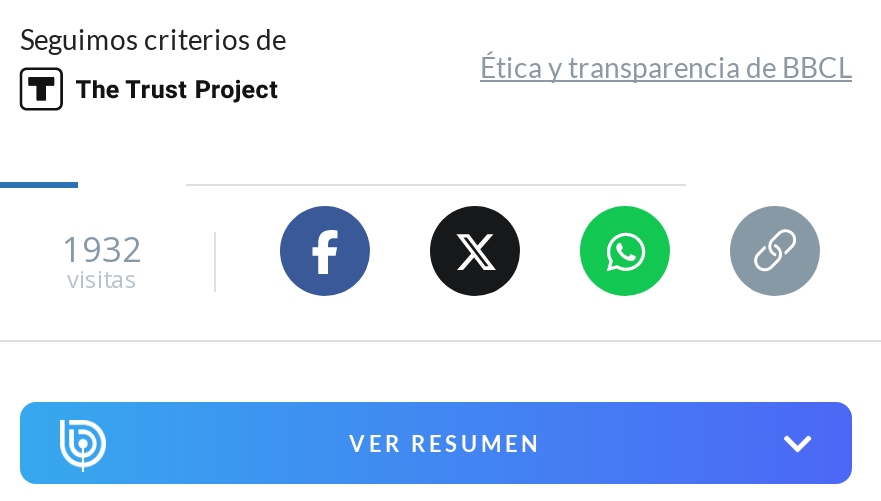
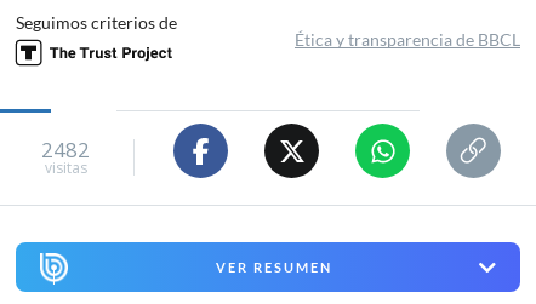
[62,226,142,272] 1932 -> [41,136,90,164] 2482

